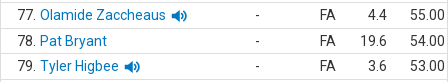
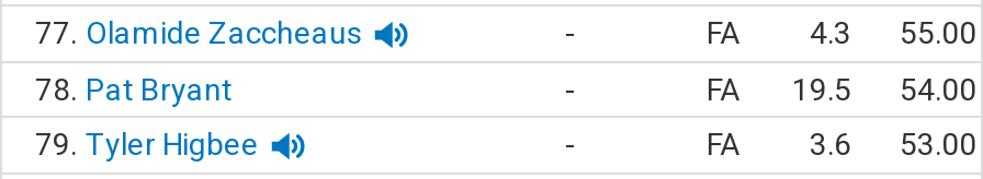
[320,7,445,23] FA 4.4 55.00 -> [707,15,976,50] FA 4.3 55.00
[320,33,445,49] FA 19.6 54.00 -> [707,72,976,107] FA 19.5 54.00

